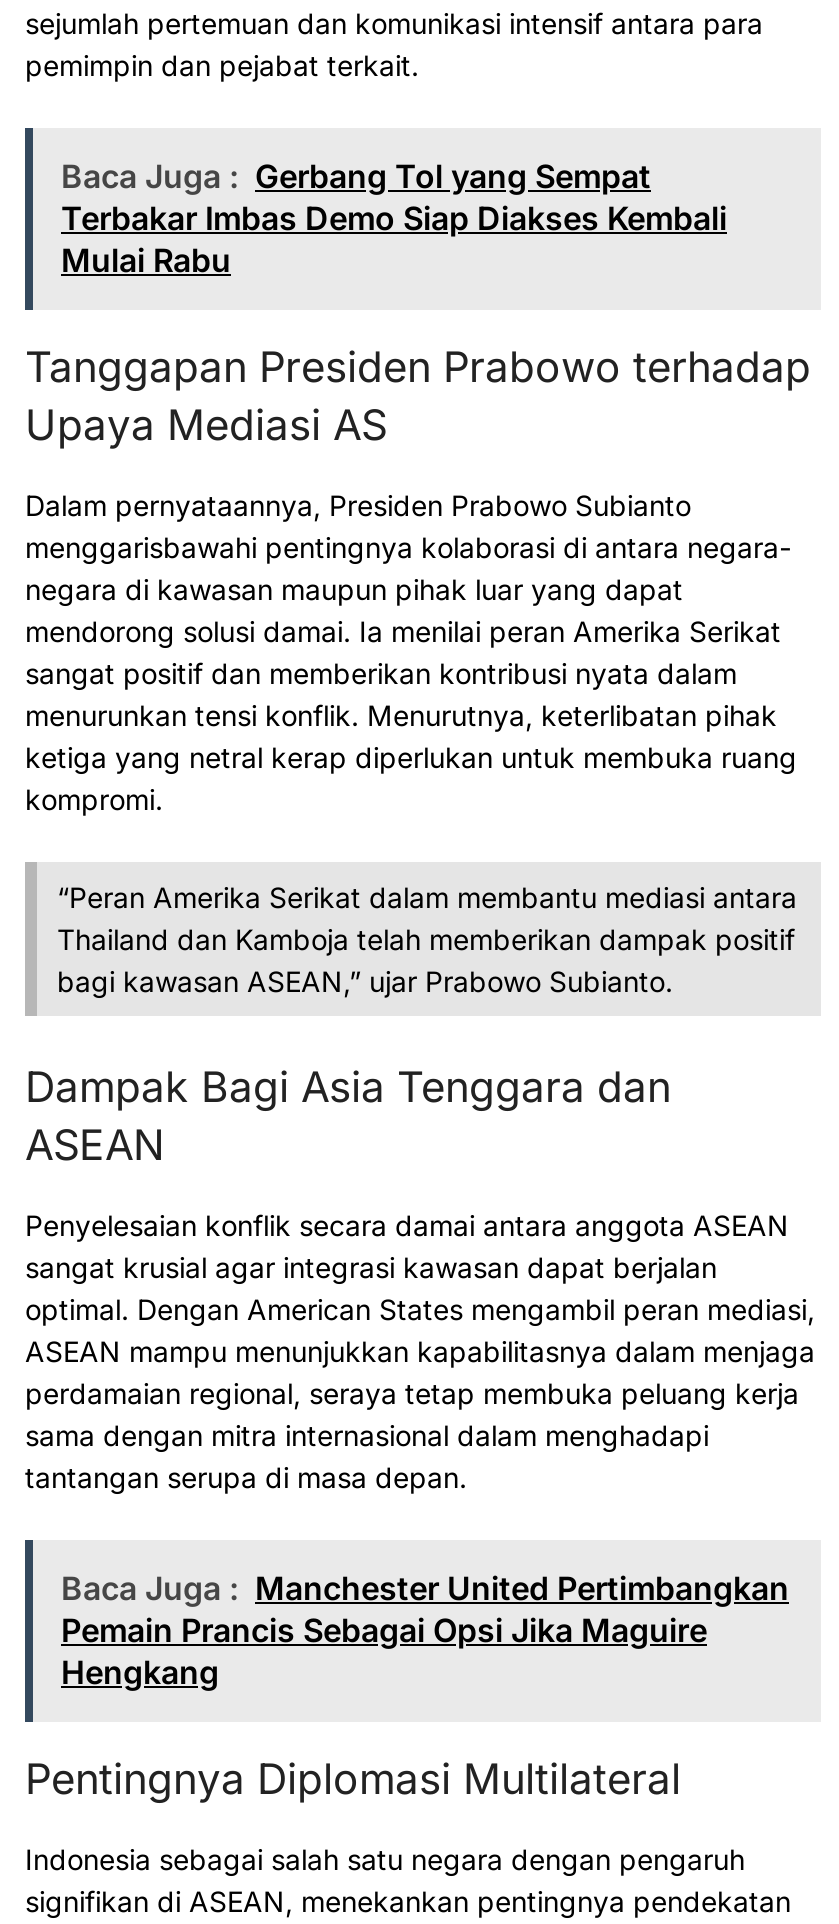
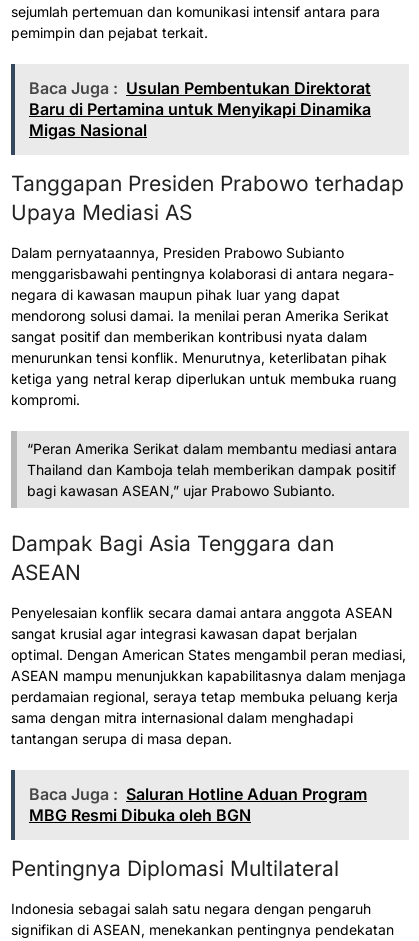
[61,156,727,280] Baca Juga : Gerbang Tol yang Sempat | Terbakar Imbas Demo Siap Diakses Kembali | Mulai Rabu -> [29,78,371,140] Baca Juga : Usulan Pembentukan Direktorat | Baru di Pertamina untuk Menyikapi Dinamika | Migas Nasional
[61,1568,789,1692] Baca Juga : Manchester United Pertimbangkan | Pemain Prancis Sebagai Opsi Jika Maguire | Hengkang -> [29,784,367,825] Baca Juga : Saluran Hotline Aduan Program | MBG Resmi Dibuka oleh BGN

